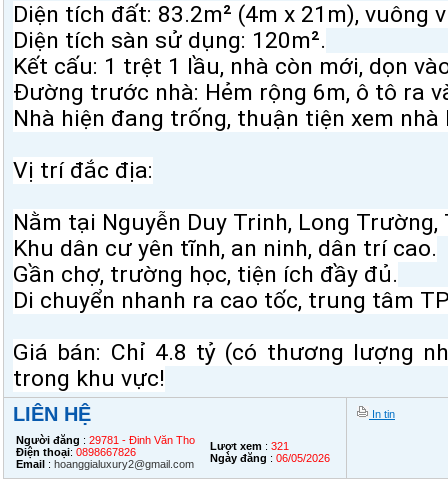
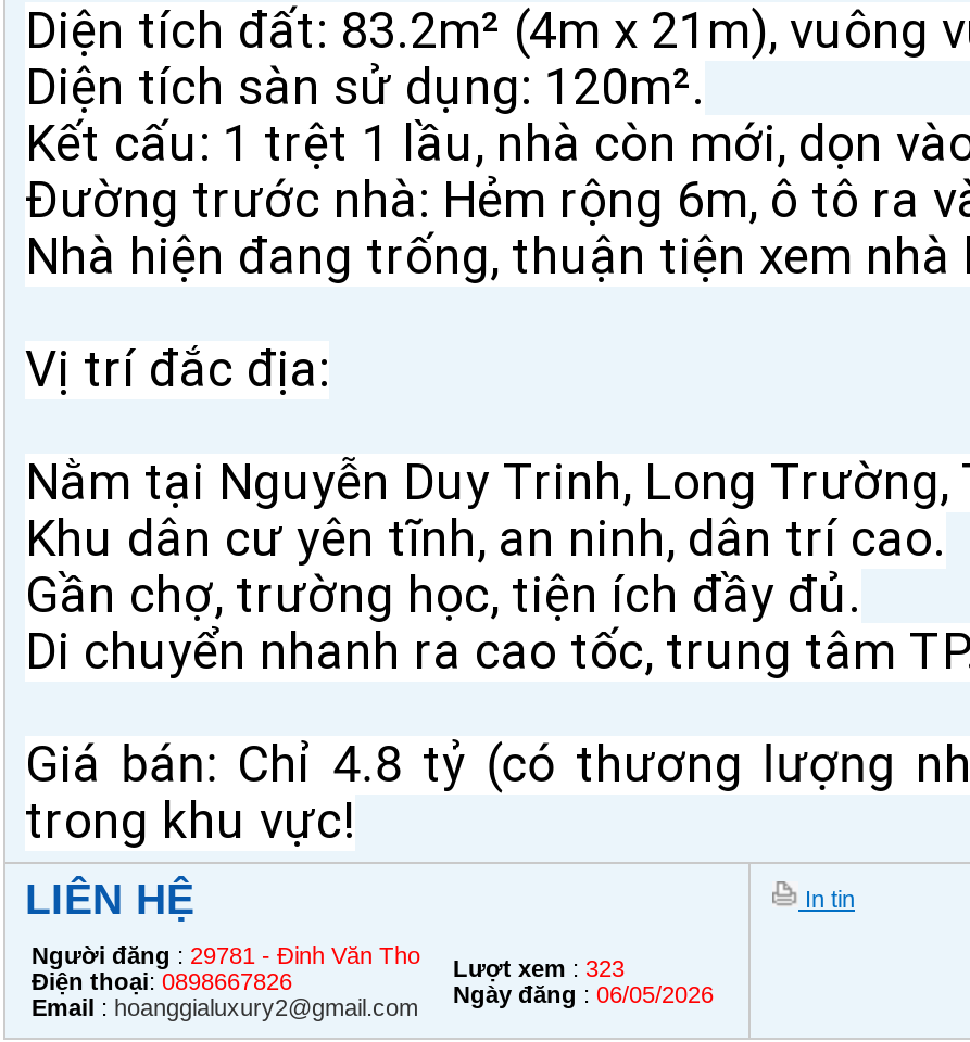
[16,434,289,452] Người đăng: 29781 - Đinh Văn Tho Lượt xem: 321 -> [32,942,625,981] Người đăng: 29781 - Đinh Văn Tho Lượt xem: 323

